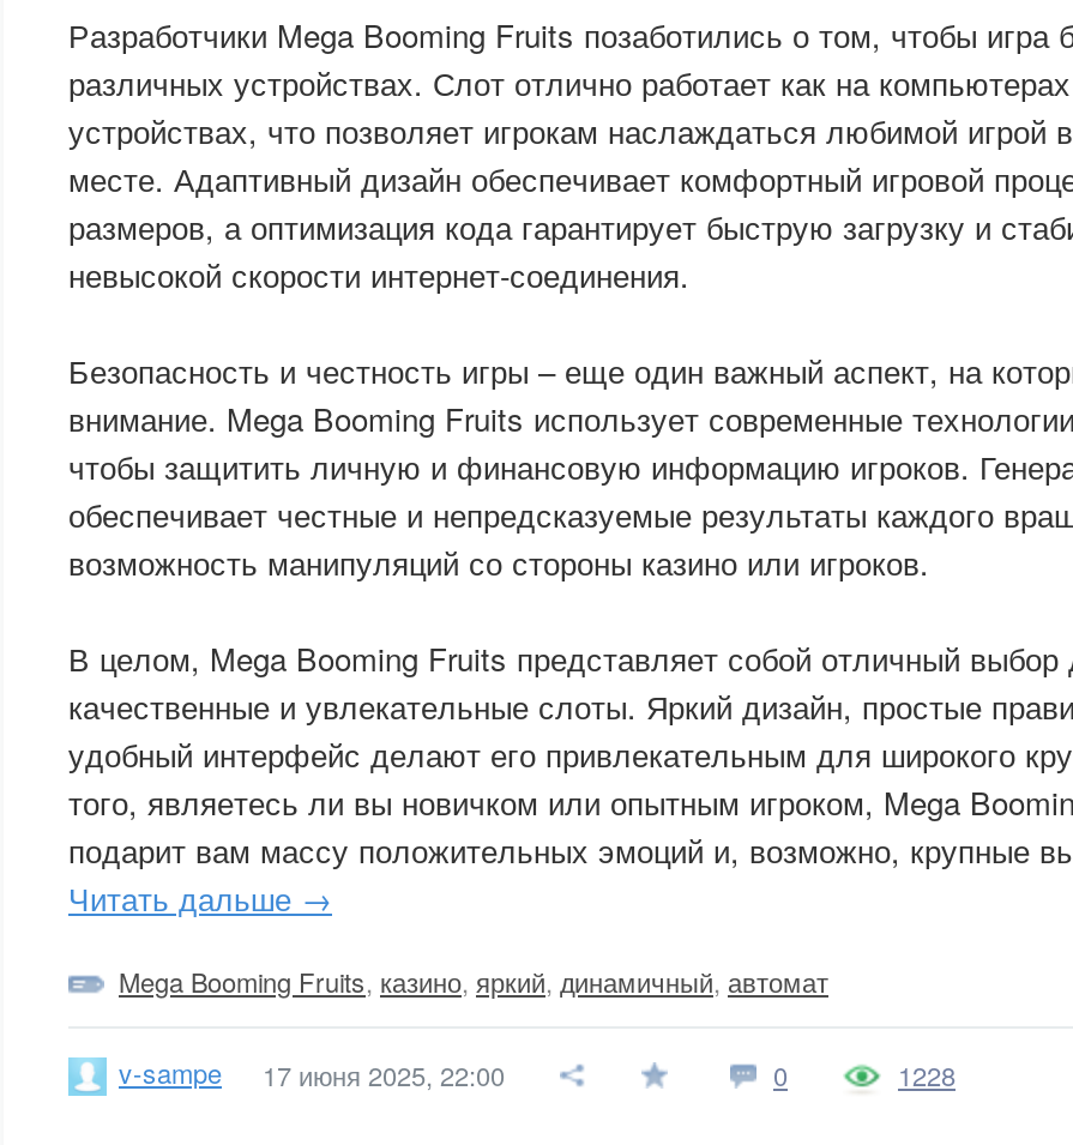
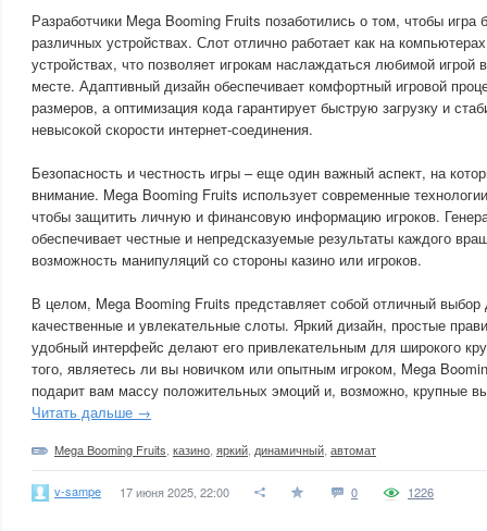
[898,1055,956,1093] 1228 -> [408,483,434,501] 1226

